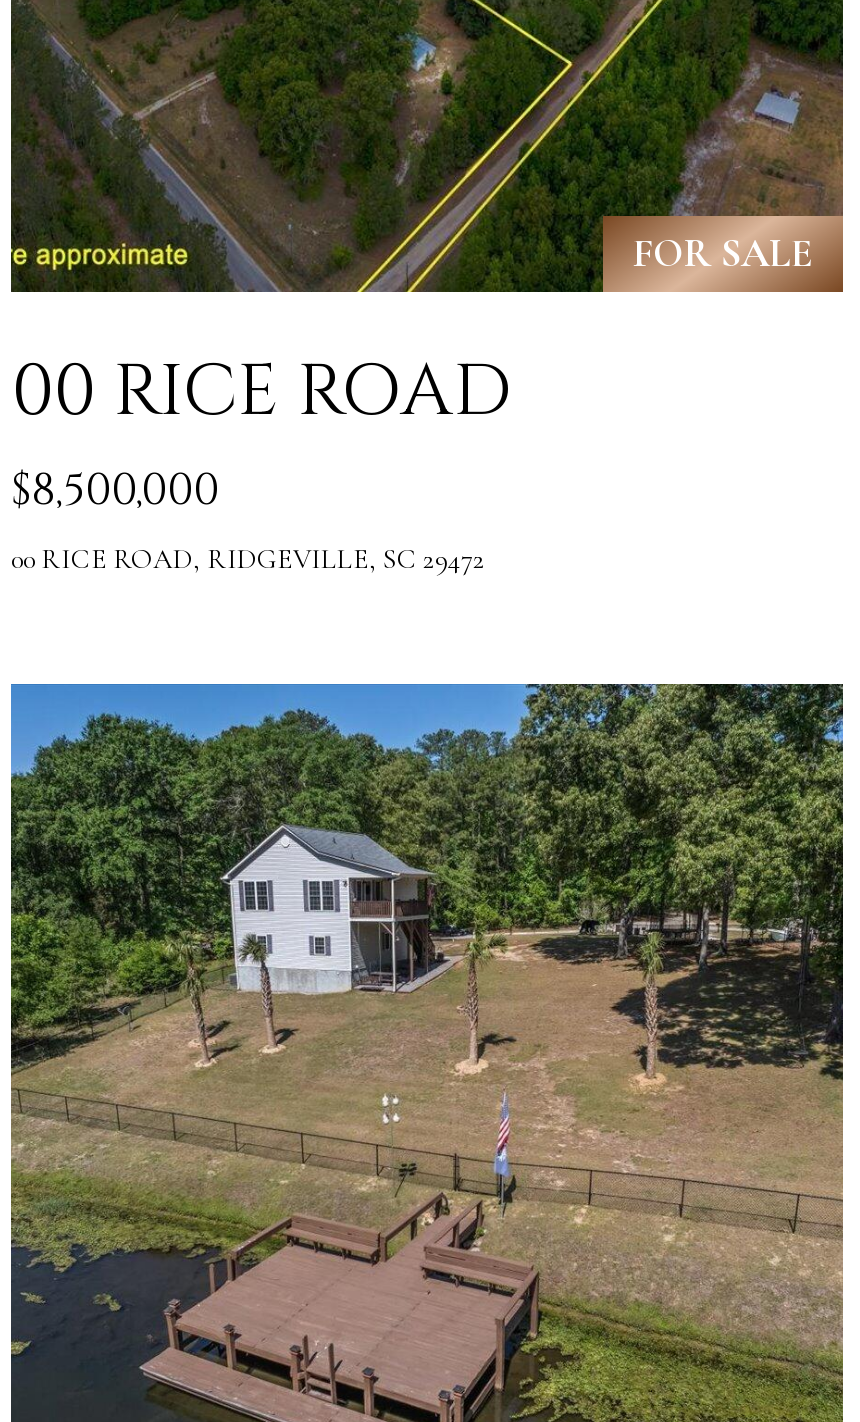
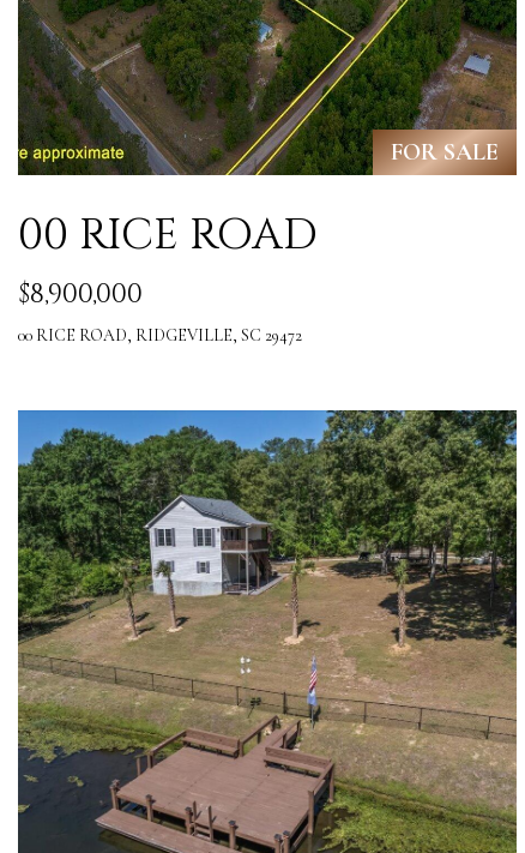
[11,462,219,520] $8,500,000 -> [18,277,143,312] $8,900,000

